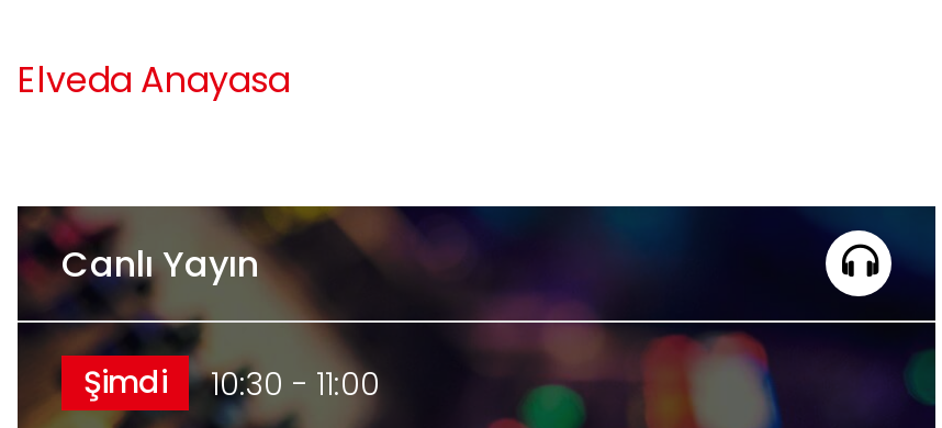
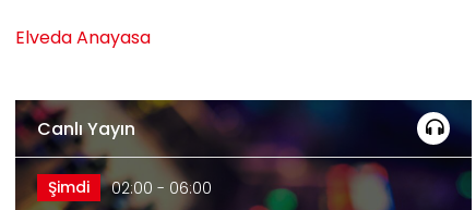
[83,360,380,406] Şimdi 10:30 - 11:00 -> [48,176,212,199] Şimdi 02:00 - 06:00

